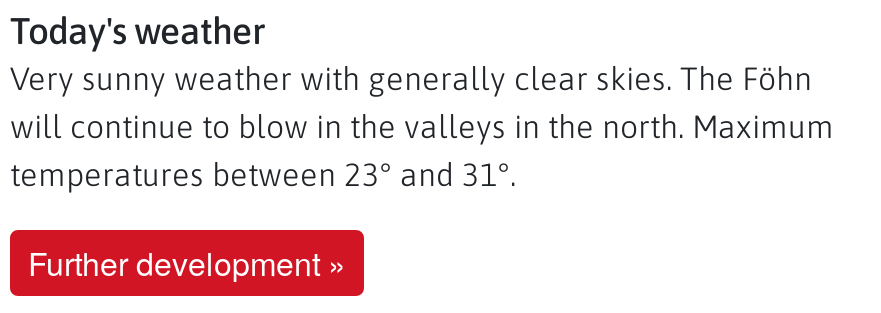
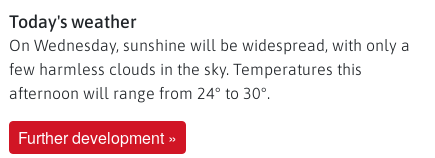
[10,61,834,193] Very sunny weather with generally clear skies. The Föhn | will continue to blow in the valleys in the north. Maximum | temperatures between 23° and 31°. -> [9,36,410,102] On Wednesday, sunshine will be widespread, with only a | few harmless clouds in the sky. Temperatures this | afternoon will range from 24° to 30°.

